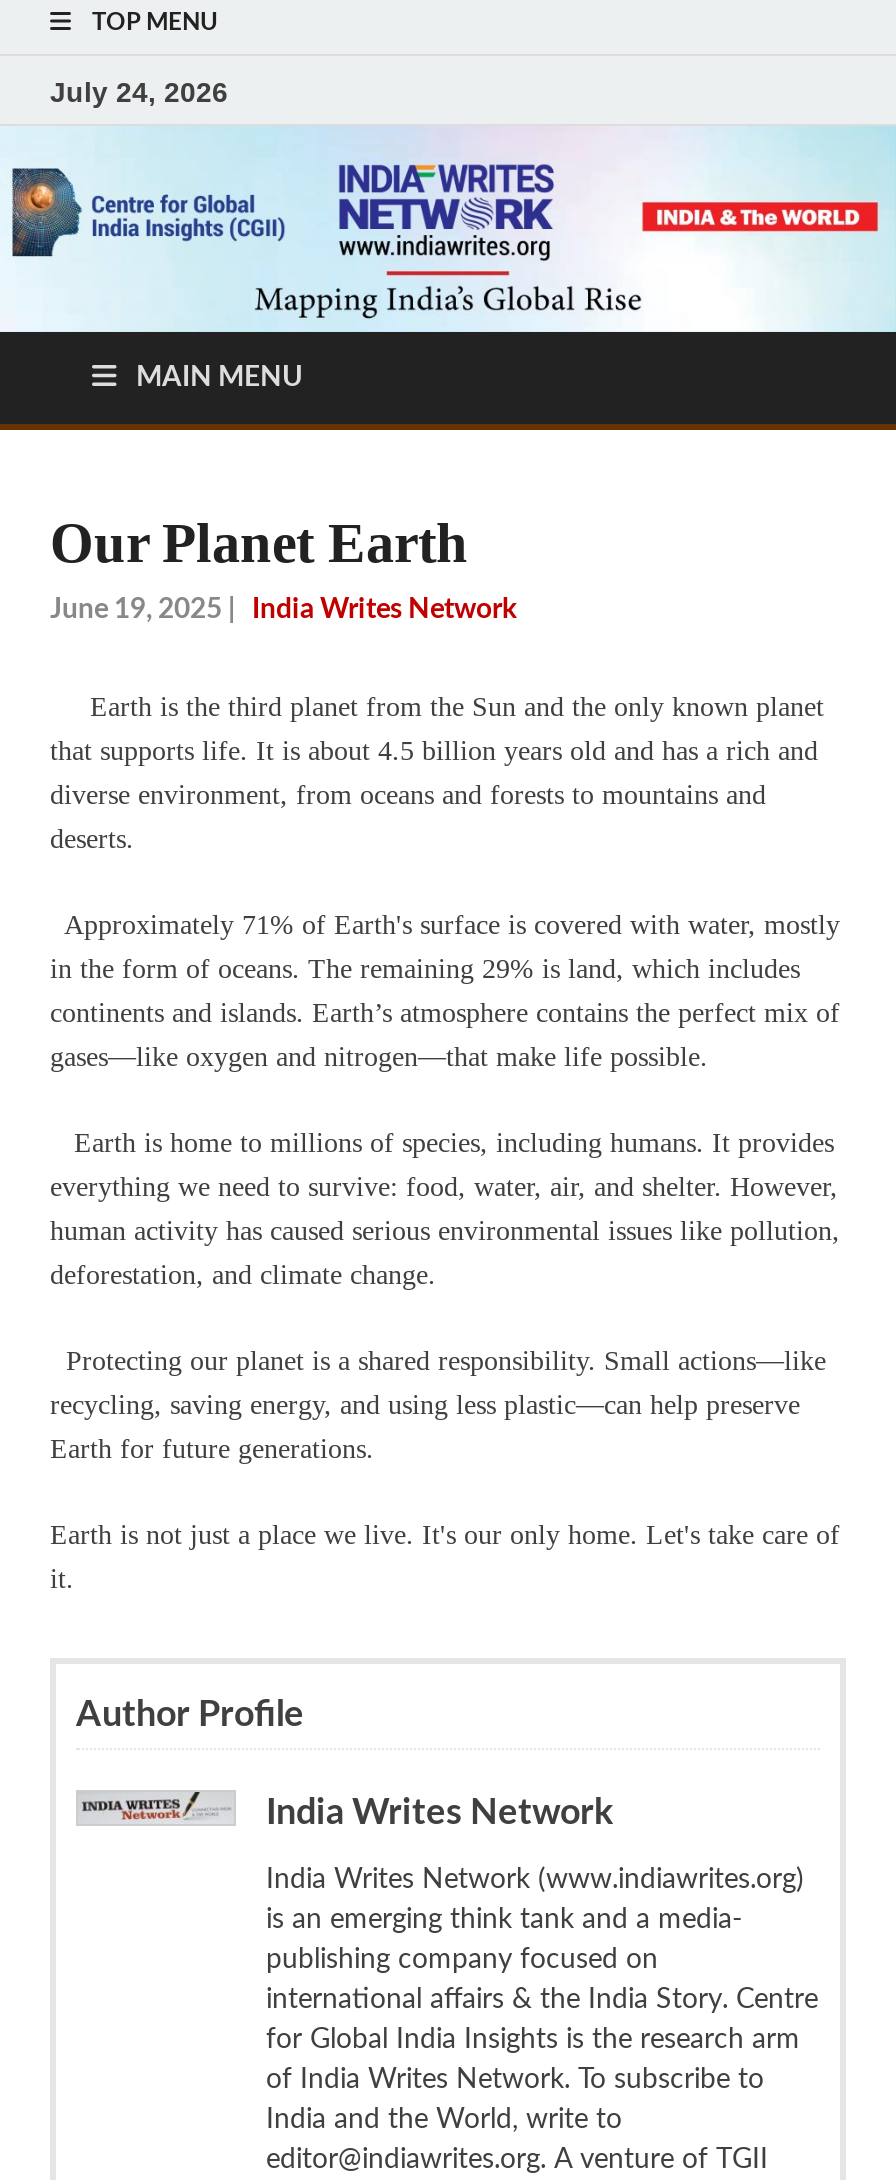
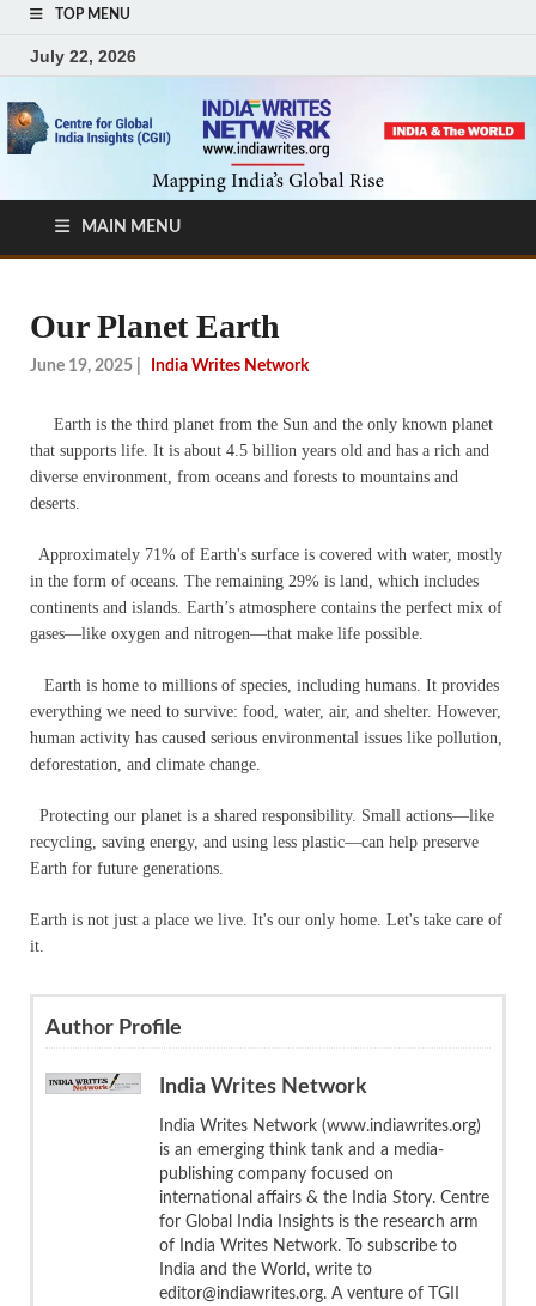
[50,75,228,107] July 24, 2026 -> [30,46,136,65] July 22, 2026

